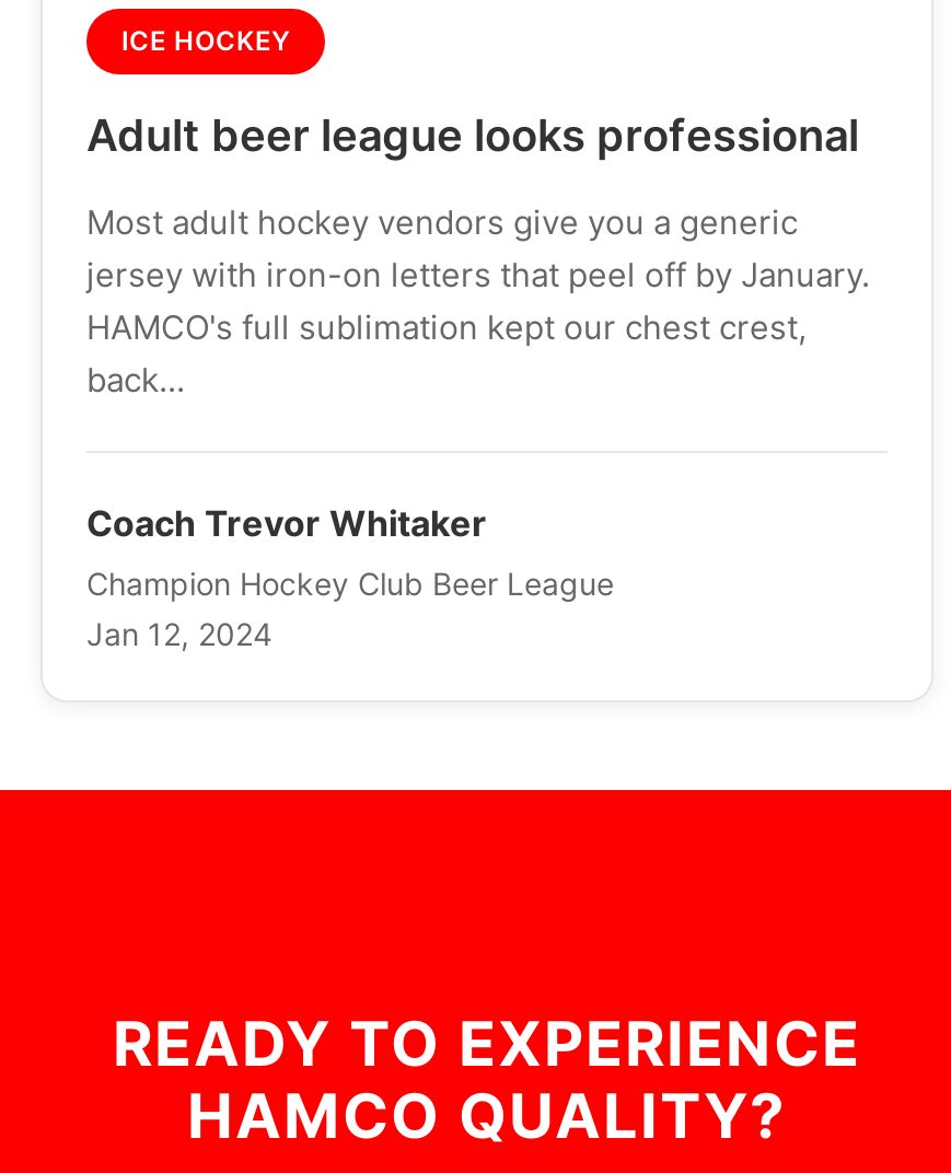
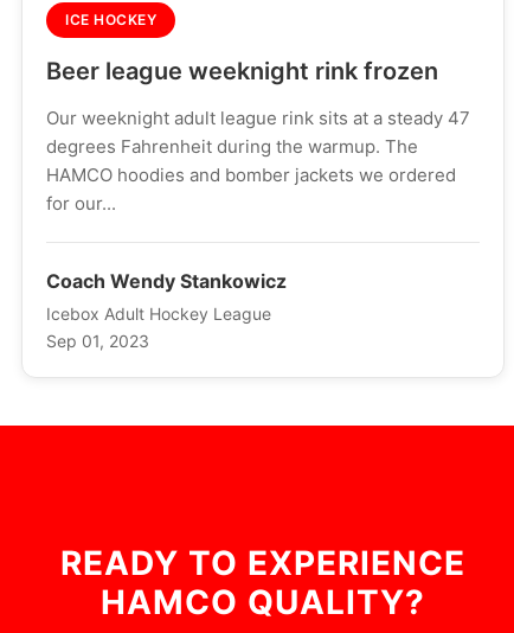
[86,109,859,162] Adult beer league looks professional -> [46,57,438,85] Beer league weeknight rink frozen
[86,201,870,400] Most adult hockey vendors give you a generic | jersey with iron-on letters that peel off by January. | HAMCO's full sublimation kept our chest crest, | back... -> [46,107,470,215] Our weeknight adult league rink sits at a steady 47 | degrees Fahrenheit during the warmup. The | HAMCO hoodies and bomber jackets we ordered | for our...
[86,501,614,652] Coach Trevor Whitaker | Champion Hockey Club Beer League | Jan 12, 2024 -> [46,269,287,351] Coach Wendy Stankowicz | Icebox Adult Hockey League | Sep 01, 2023

